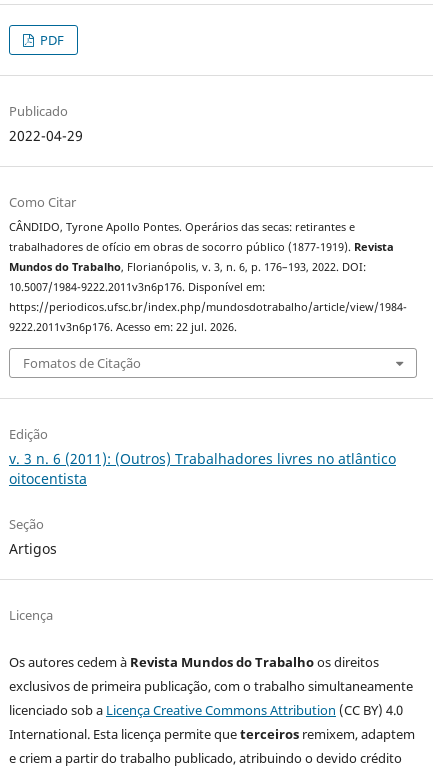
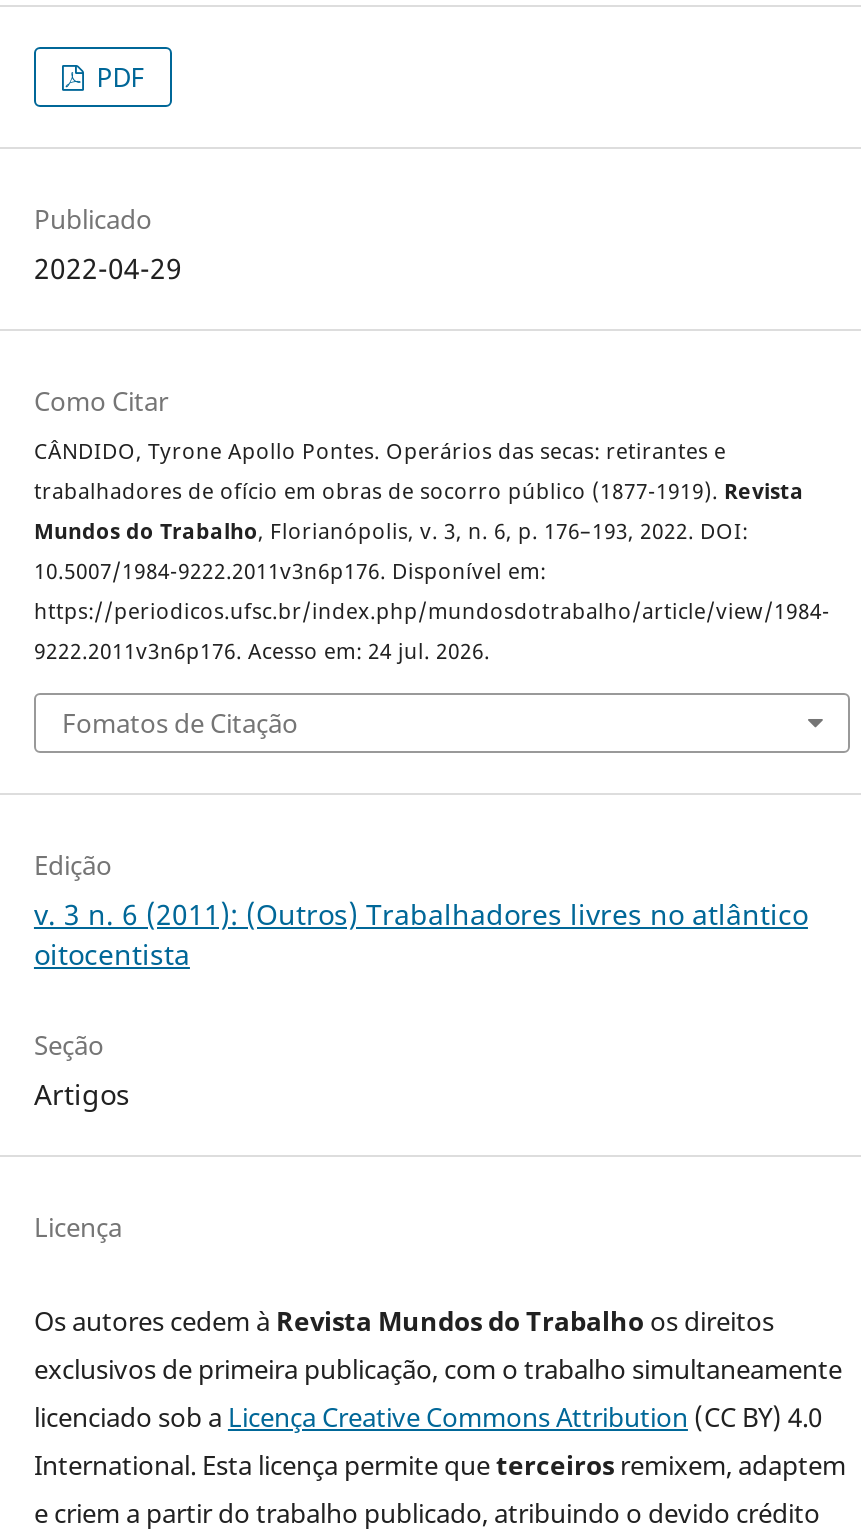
[9,320,237,334] 9222.2011v3n6p176. Acesso em: 22 jul. 2026. -> [34,637,490,665] 9222.2011v3n6p176. Acesso em: 24 jul. 2026.

